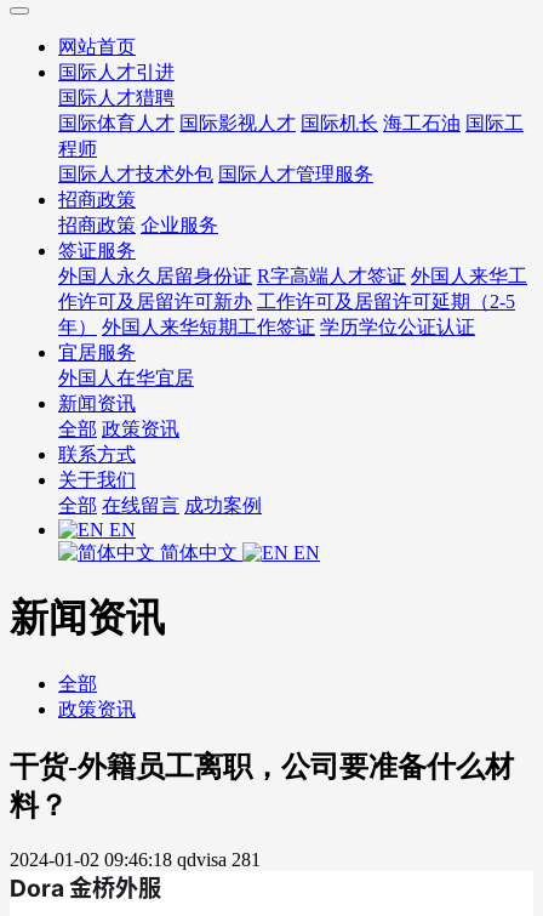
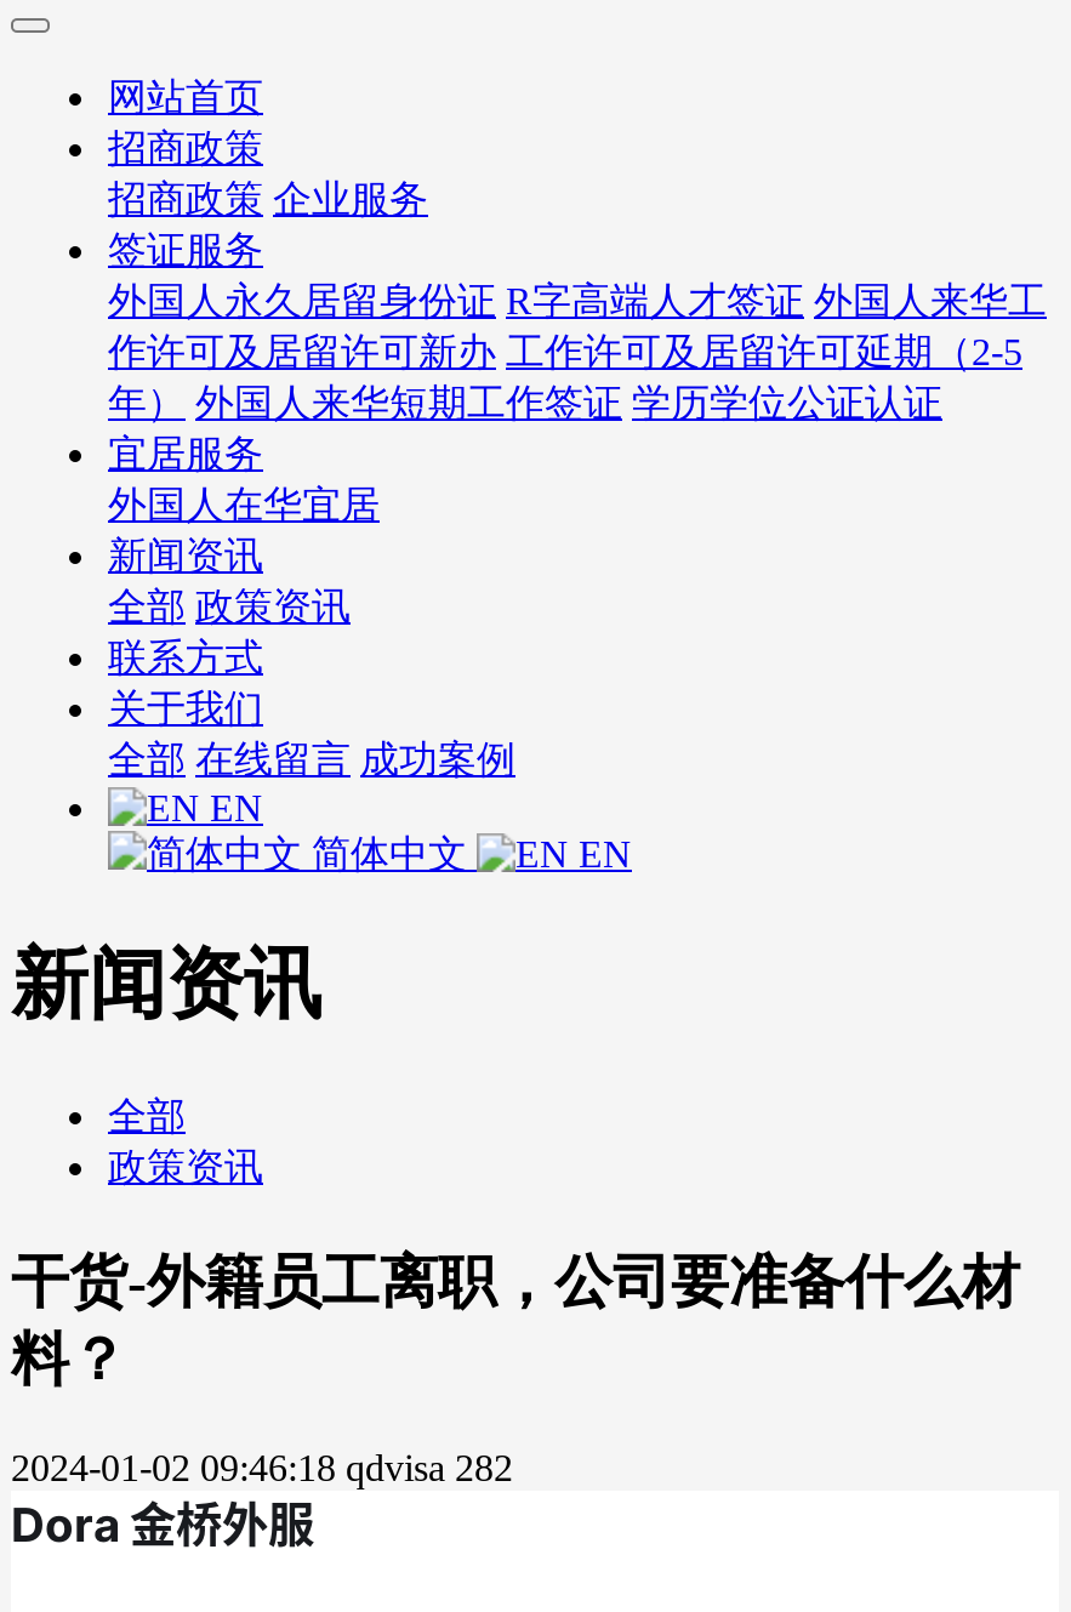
[58,62,524,184] 国际人才引进 | 国际人才猎聘 | 国际体育人才 国际影视人才 国际机长 海工石油 国际工 | 程师 | 国际人才技术外包 国际人才管理服务 -> none
[10,849,261,870] 2024-01-02 09:46:18 qdvisa 281 -> [11,1446,513,1488] 2024-01-02 09:46:18 qdvisa 282

